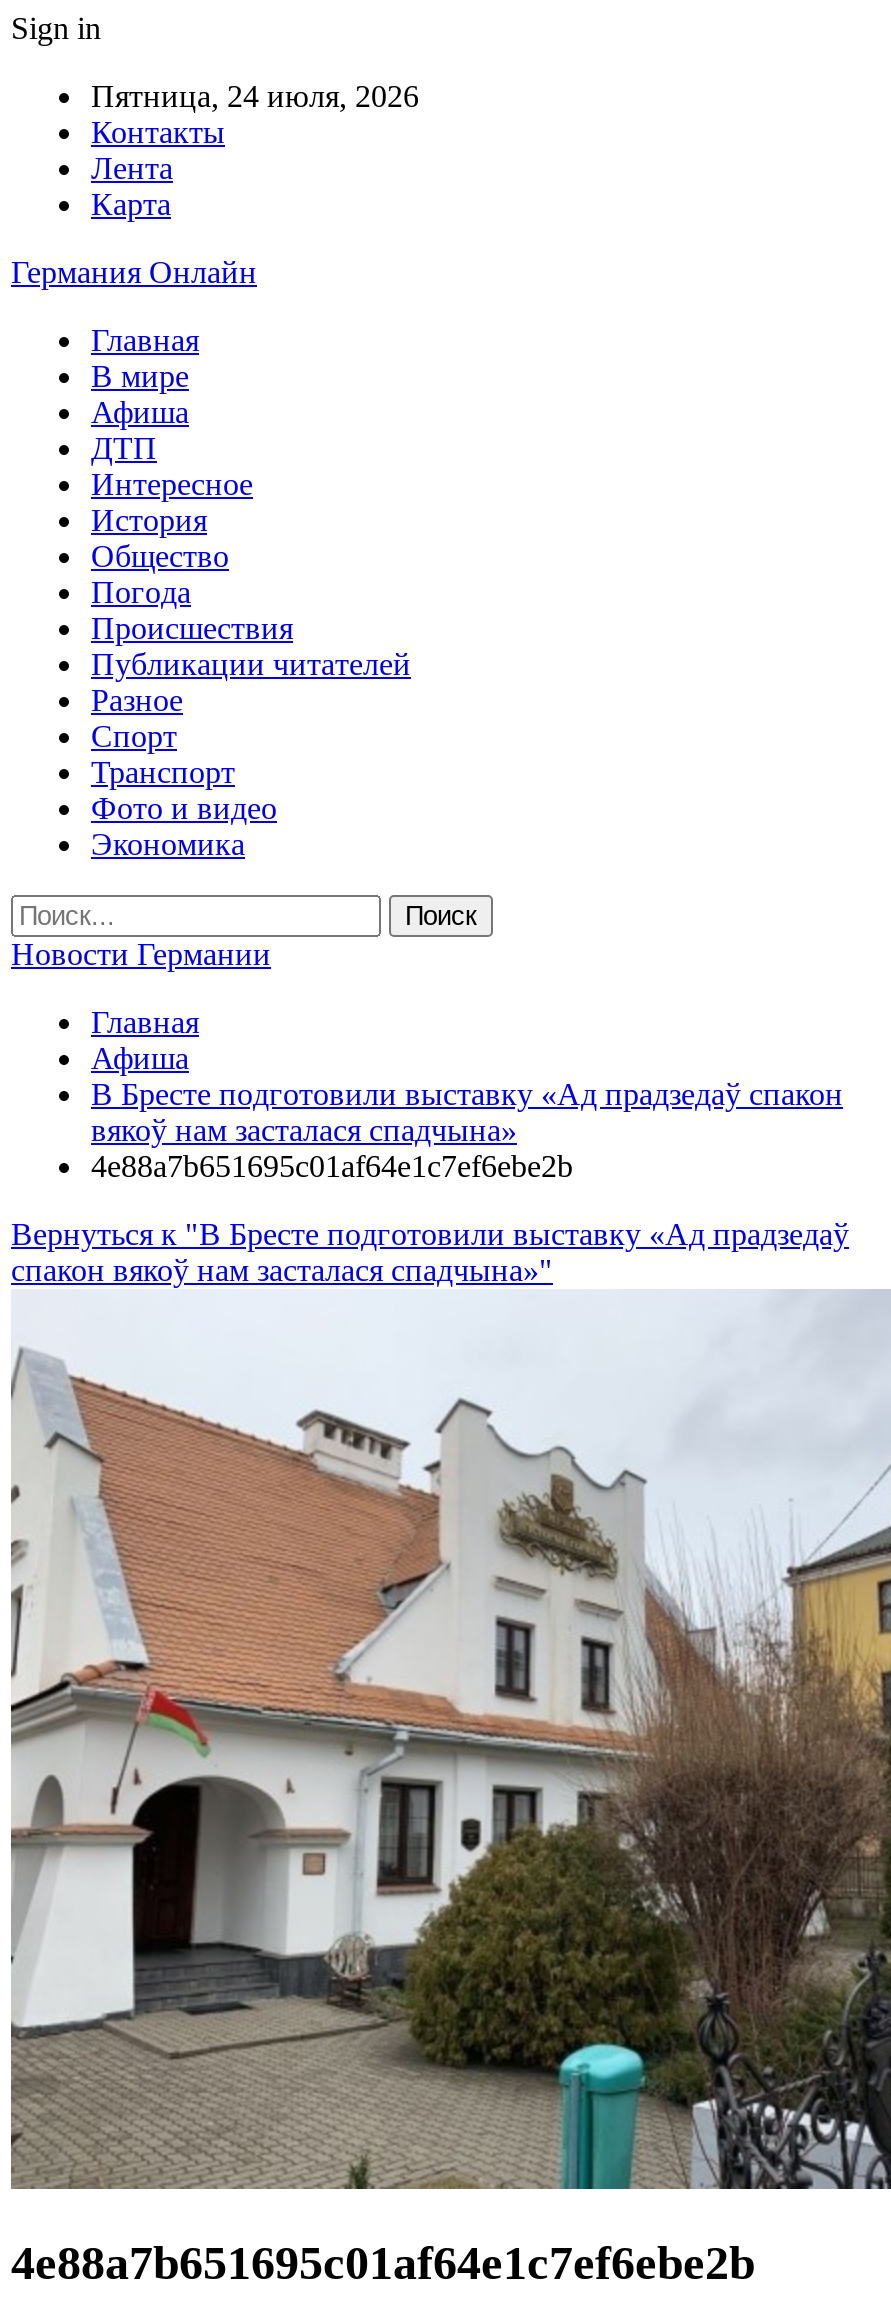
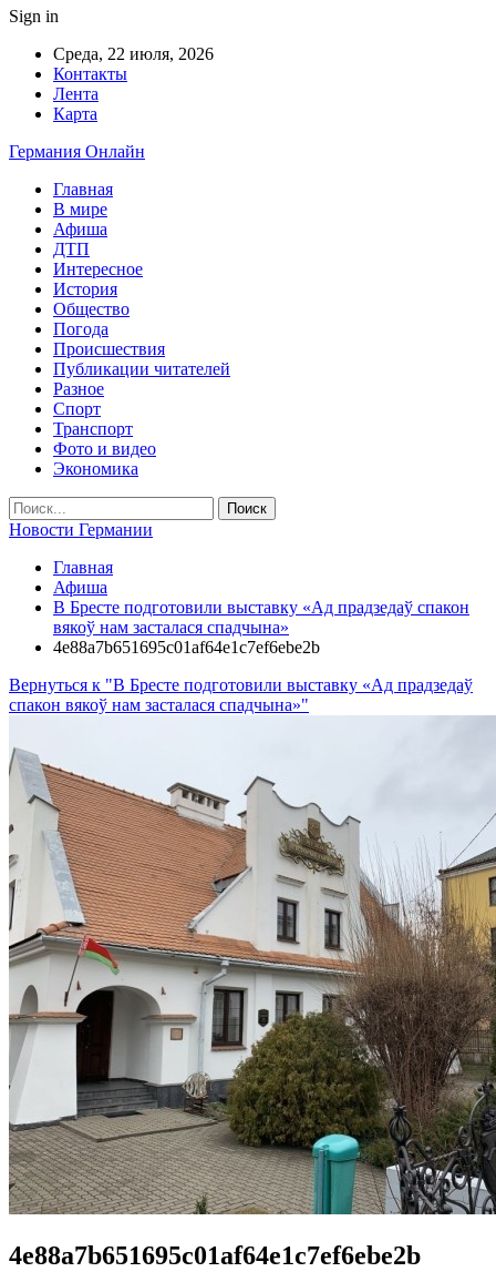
[91,79,419,113] Пятница, 24 июля, 2026 -> [53,44,214,63] Среда, 22 июля, 2026

